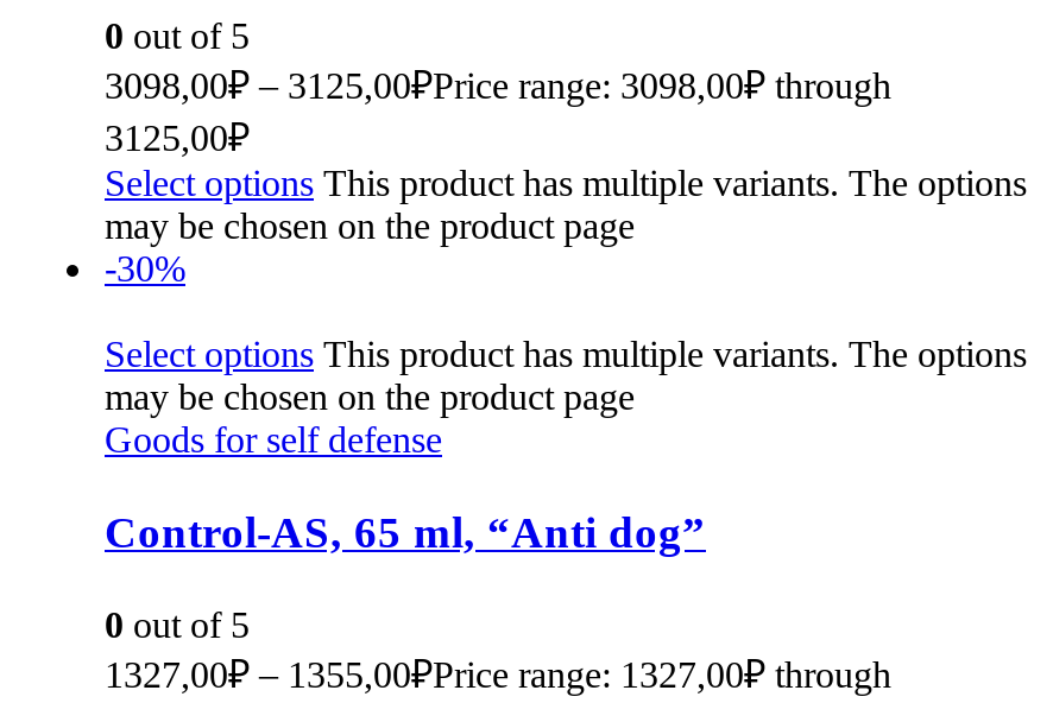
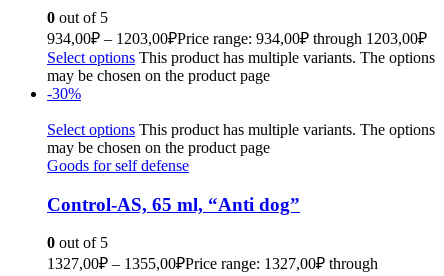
[105,66,891,159] 3098,00₽ – 3125,00₽Price range: 3098,00₽ through | 3125,00₽ -> [47,30,427,47] 934,00₽ – 1203,00₽Price range: 934,00₽ through 1203,00₽

